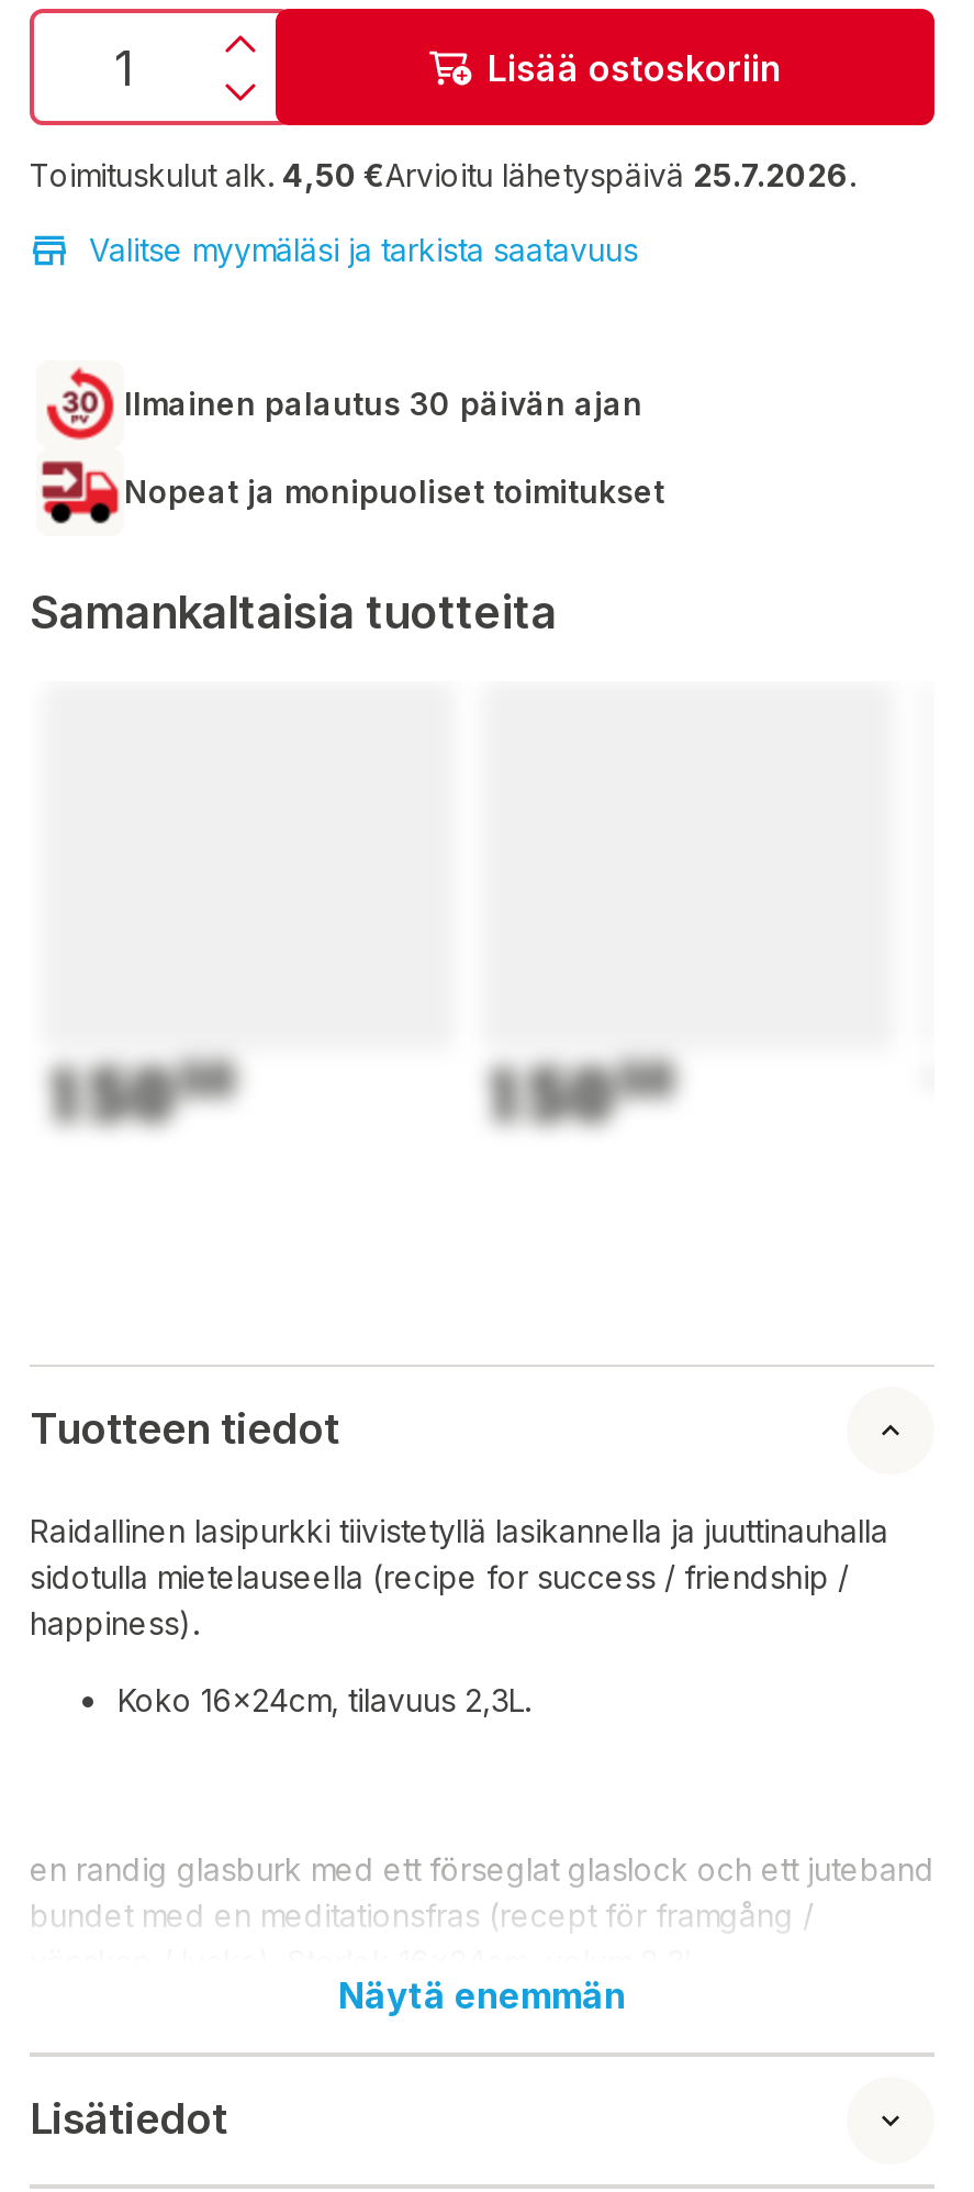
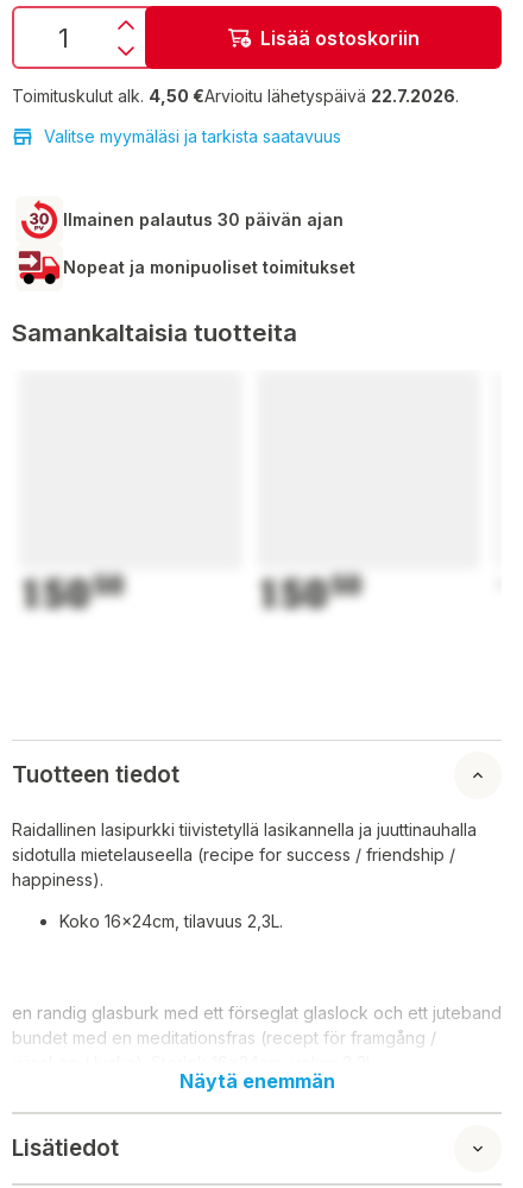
[30,156,855,194] Toimituskulut alk. 4,50 €Arvioitu lähetyspäivä 25.7.2026. -> [12,86,459,106] Toimituskulut alk. 4,50 €Arvioitu lähetyspäivä 22.7.2026.

